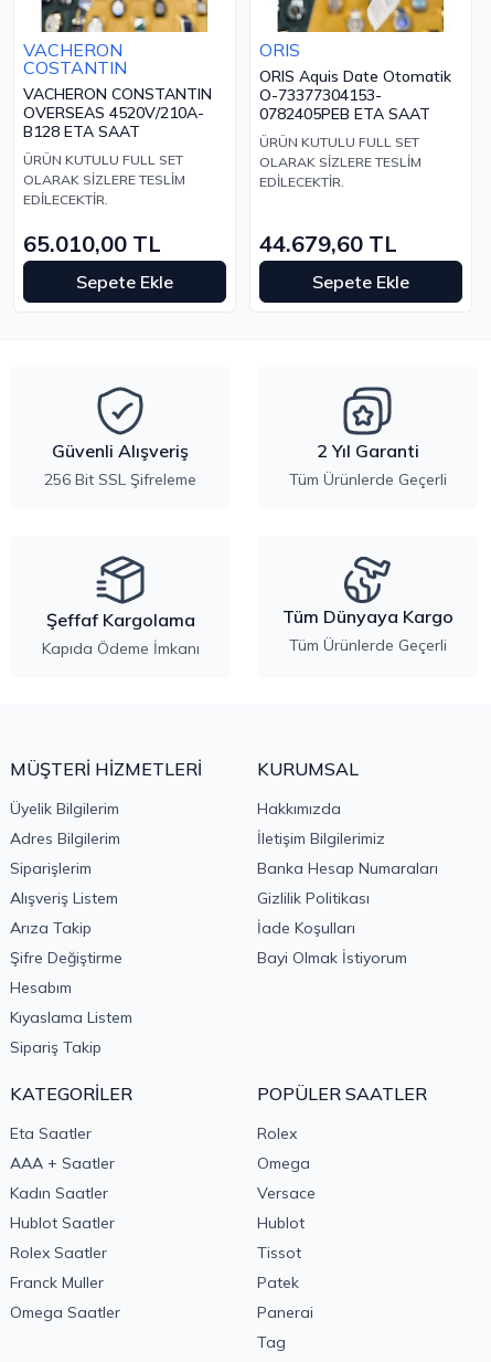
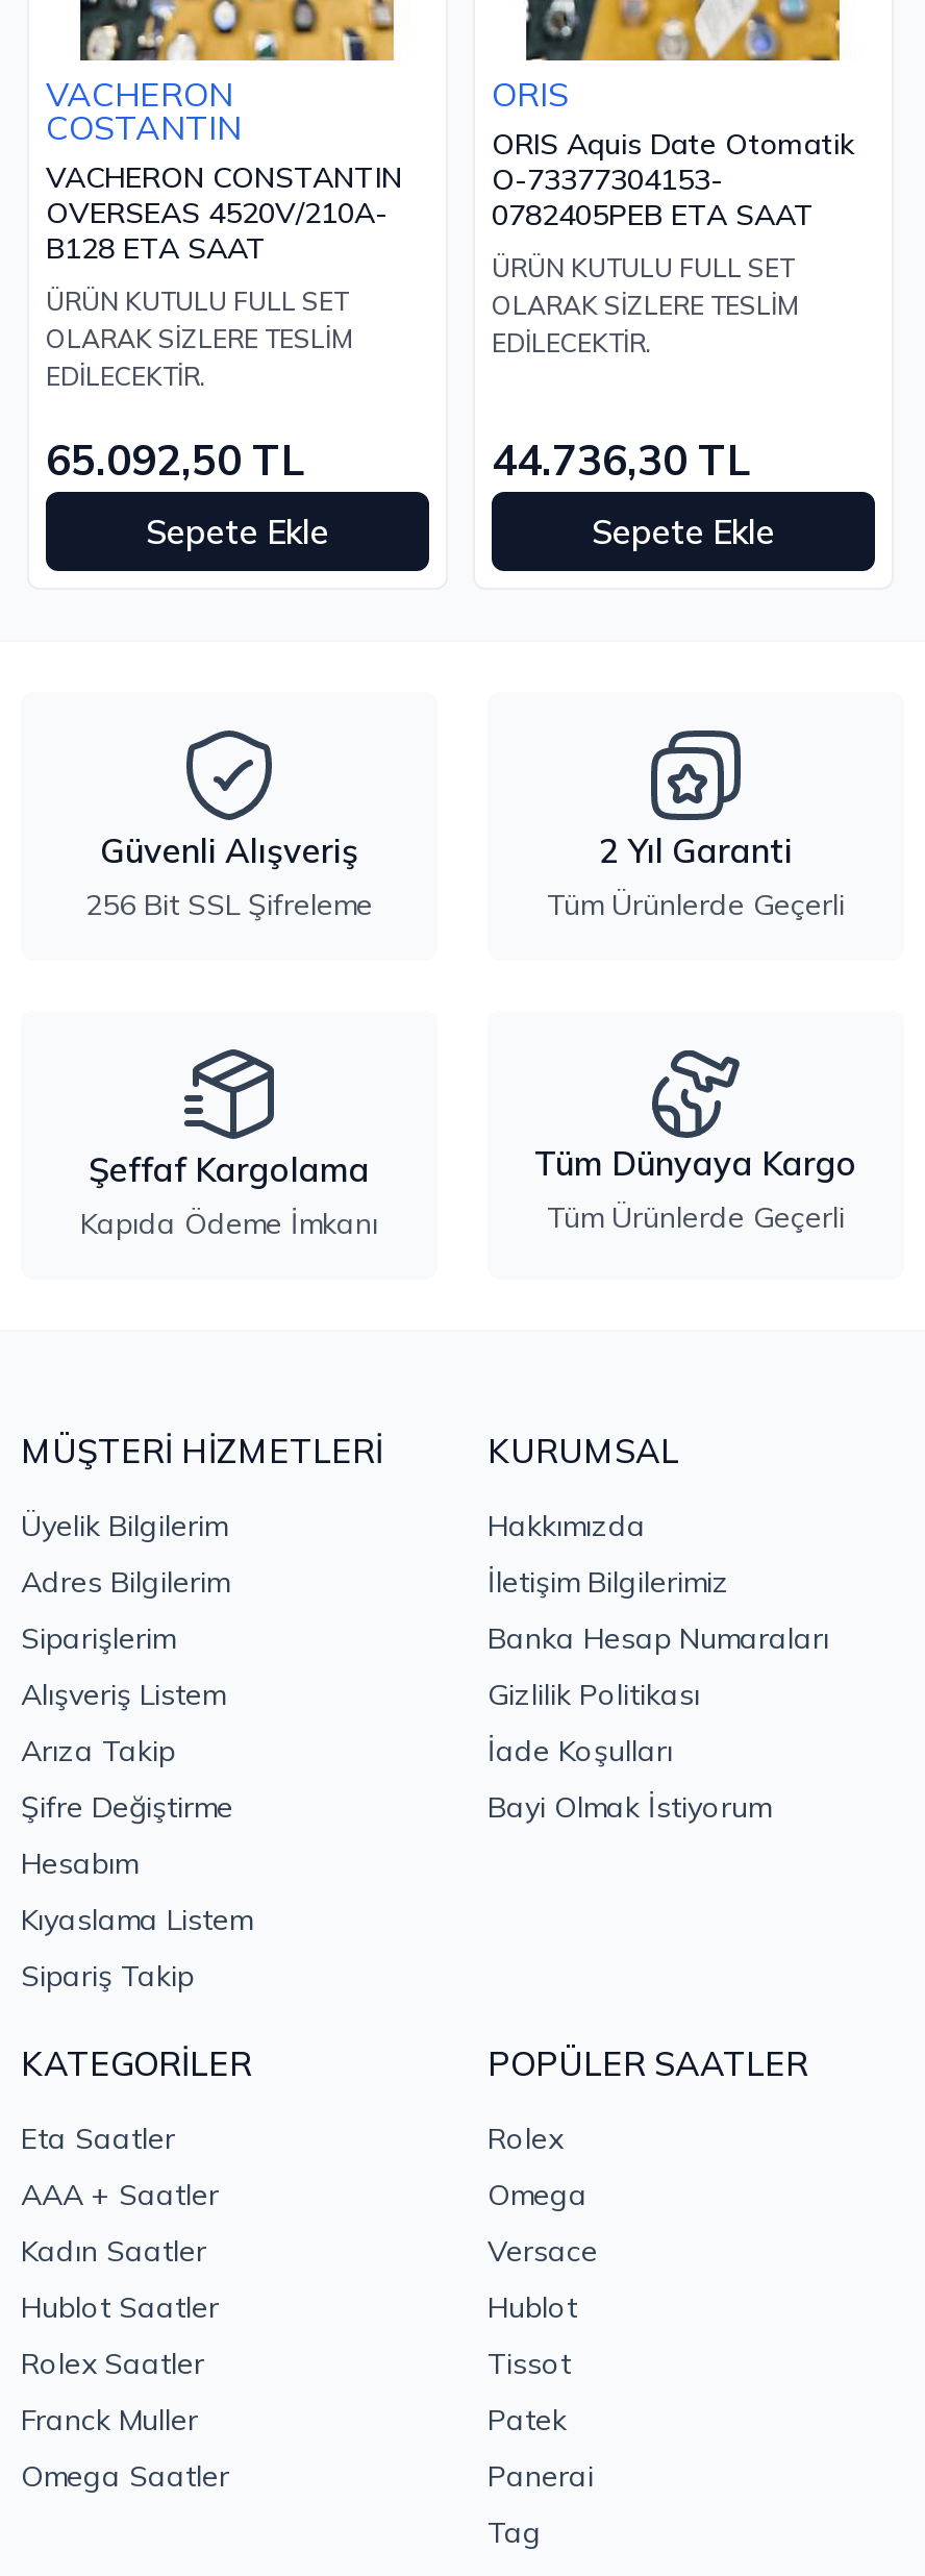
[23,229,161,257] 65.010,00 TL -> [46,432,306,485] 65.092,50 TL
[259,229,397,257] 44.679,60 TL -> [492,432,752,485] 44.736,30 TL

